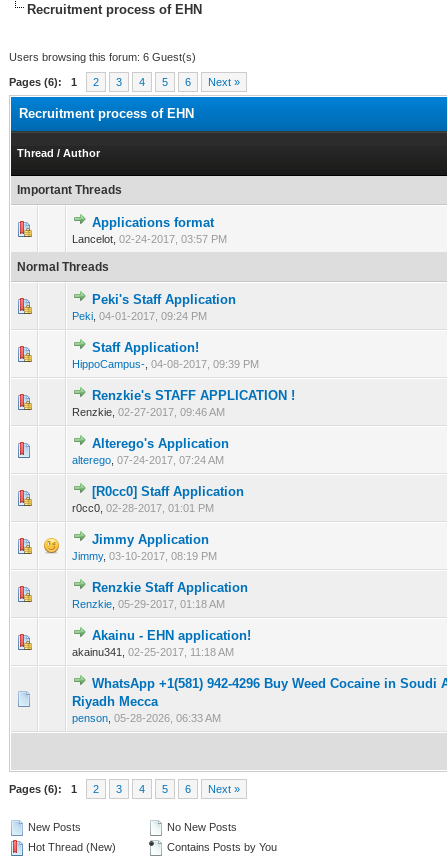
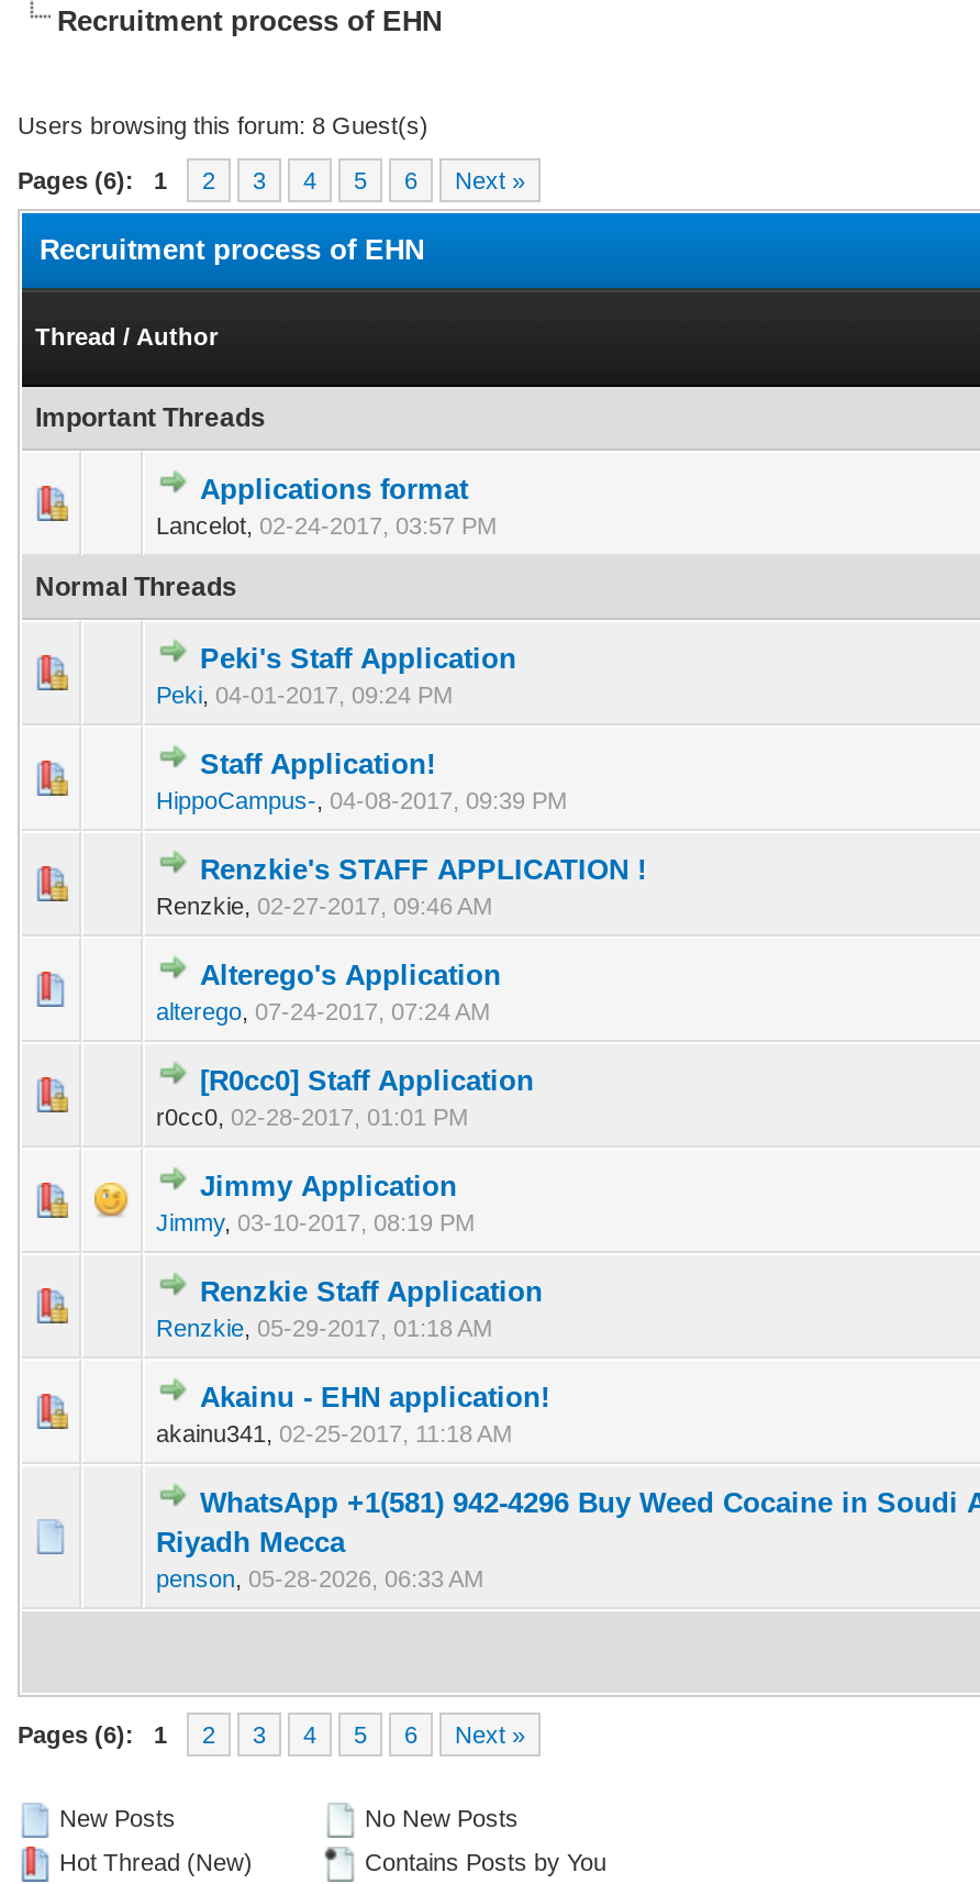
[9,51,196,63] Users browsing this forum: 6 Guest(s) -> [18,112,428,138] Users browsing this forum: 8 Guest(s)

